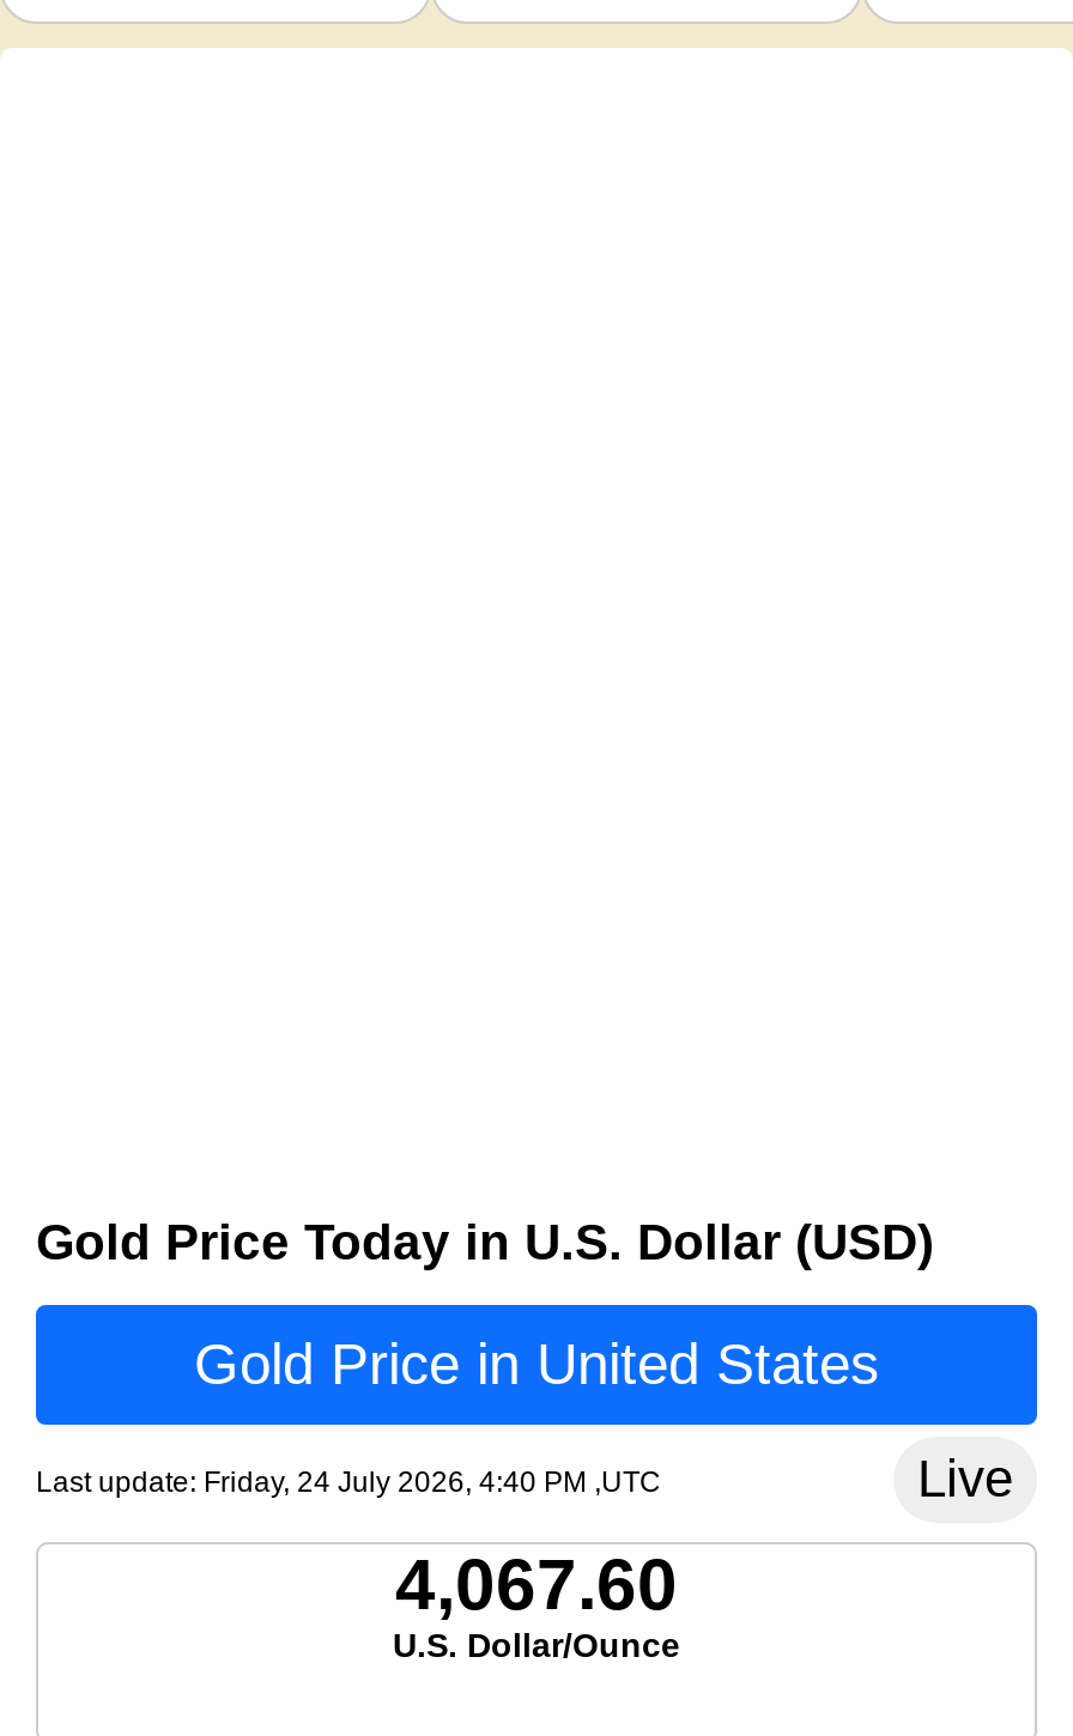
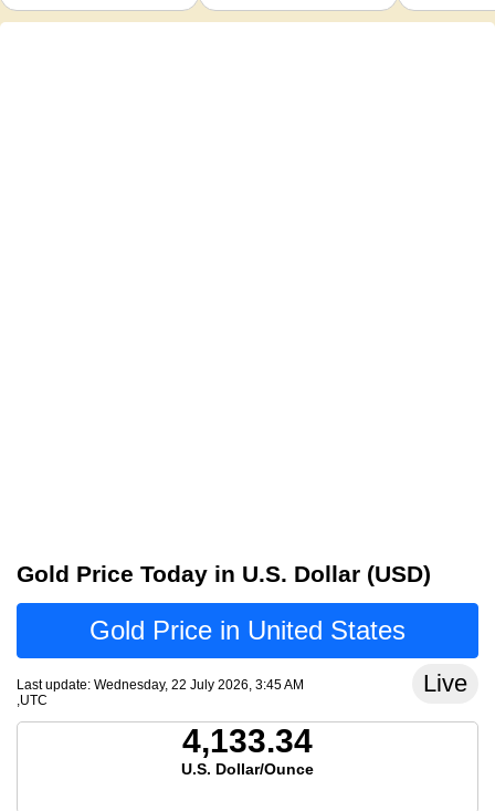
[36,1465,661,1498] Last update: Friday, 24 July 2026, 4:40 PM ,UTC -> [17,677,304,708] Last update: Wednesday, 22 July 2026, 3:45 AM | ,UTC
[395,1544,678,1623] 4,067.60 -> [182,722,313,759] 4,133.34

